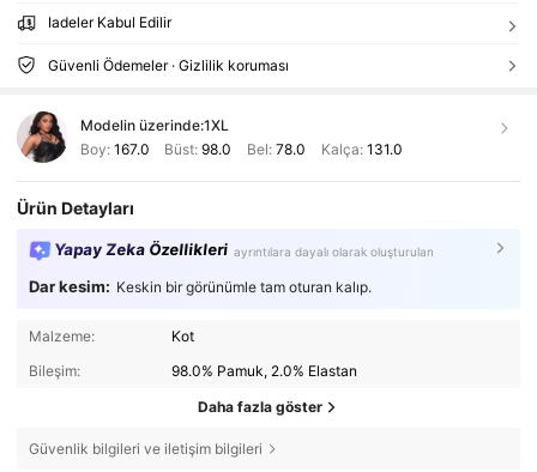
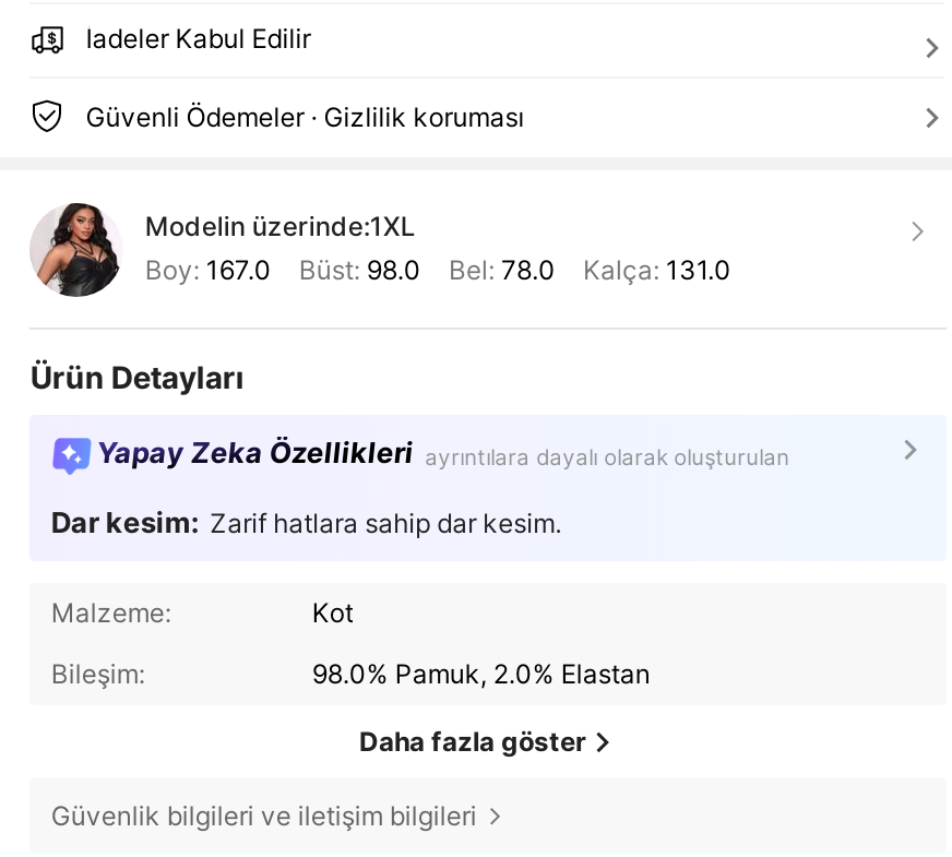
[29,277,371,296] Dar kesim: Keskin bir görünümle tam oturan kalıp. -> [51,504,561,539] Dar kesim: Zarif hatlara sahip dar kesim.

